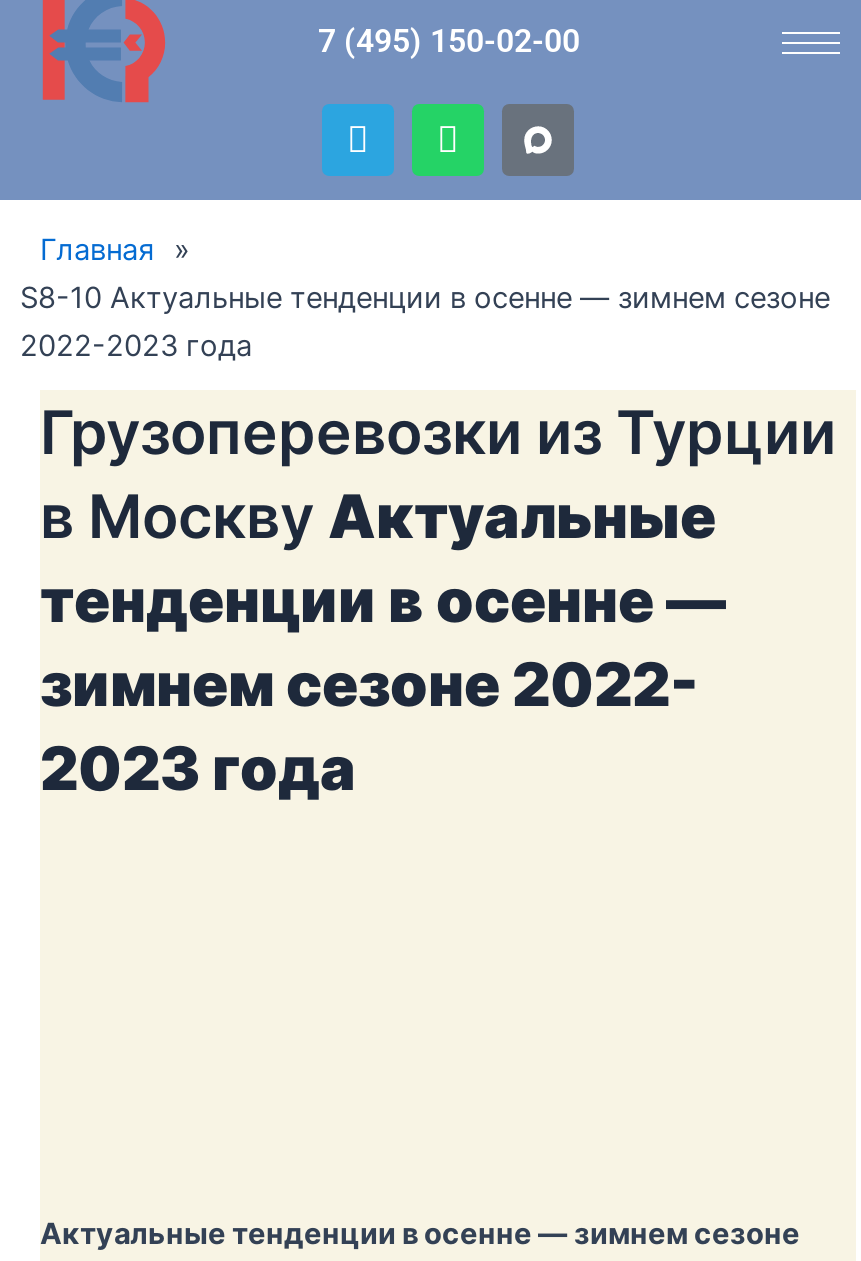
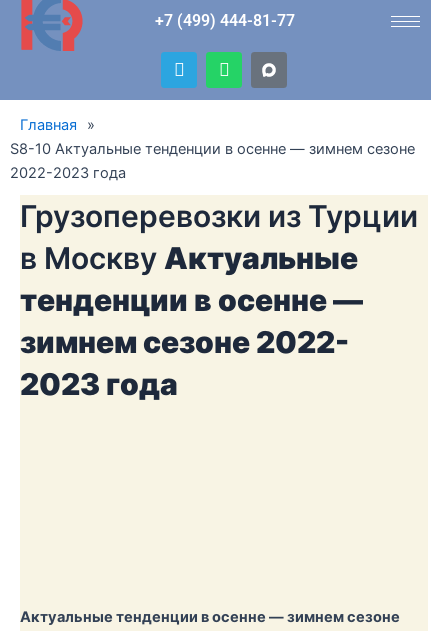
[318,22,580,60] 7 (495) 150-02-00 -> [154,11,294,30] +7 (499) 444-81-77

